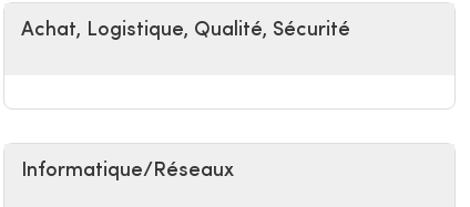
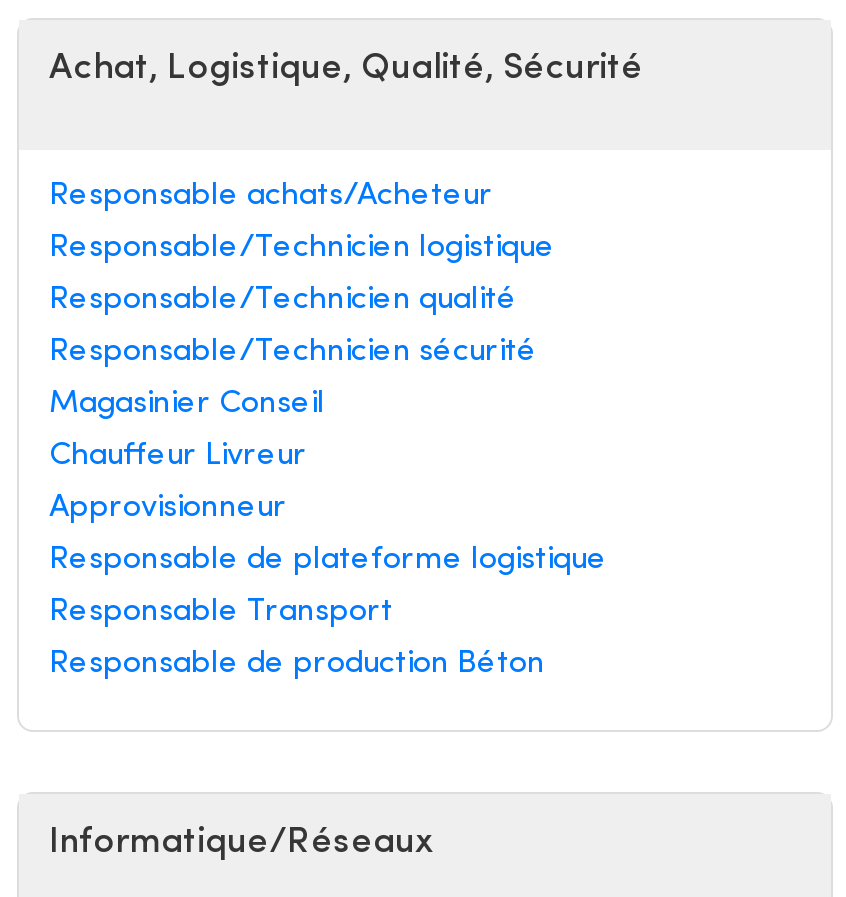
none -> [49,180,607,680] Responsable achats/Acheteur | Responsable/Technicien logistique | Responsable/Technicien qualité | Responsable/Technicien sécurité | Magasinier Conseil | Chauffeur Livreur | Approvisionneur | Responsable de plateforme logistique | Responsable Transport | Responsable de production Béton

